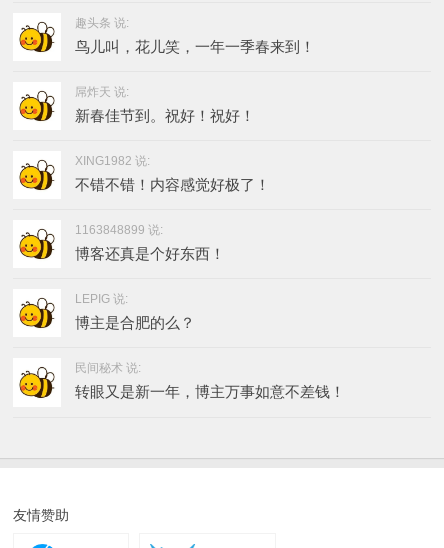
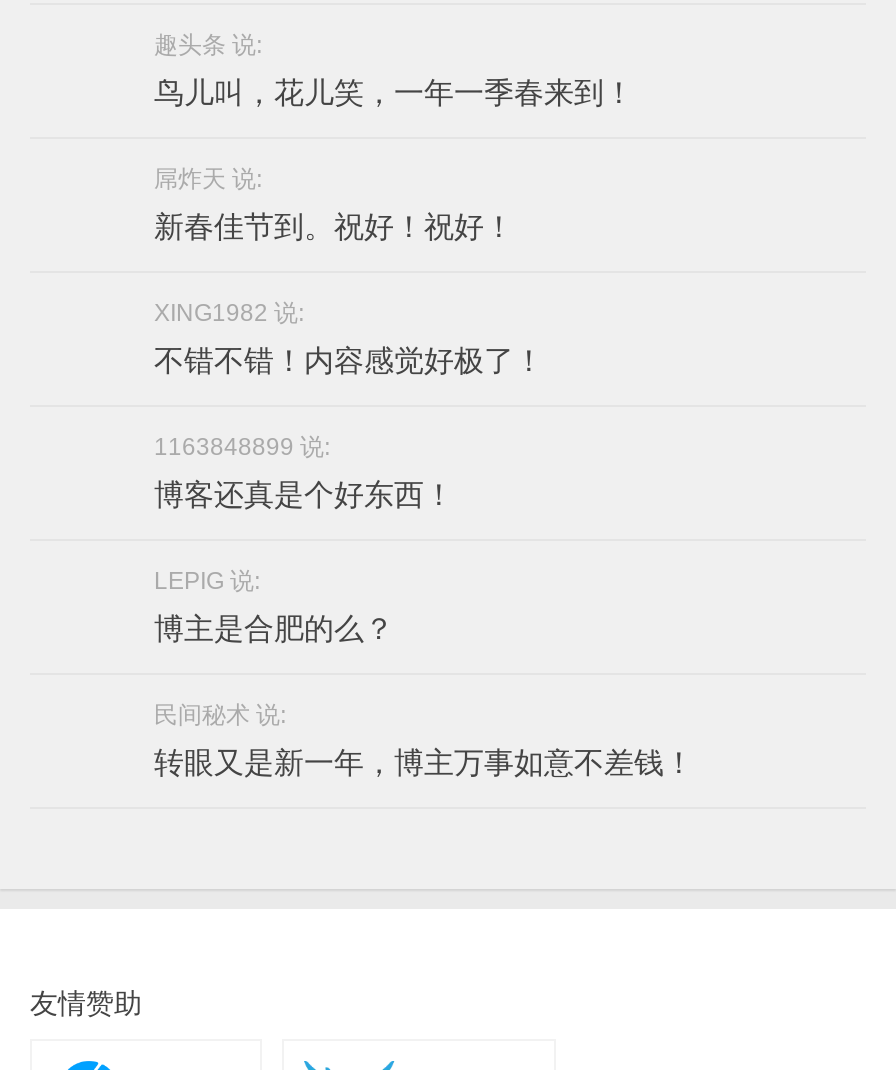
[19,21,55,53] [image] -> none
[19,90,55,122] [image] -> none
[19,159,55,191] [image] -> none
[19,228,55,260] [image] -> none
[19,297,55,329] [image] -> none
[19,366,55,399] [image] -> none

